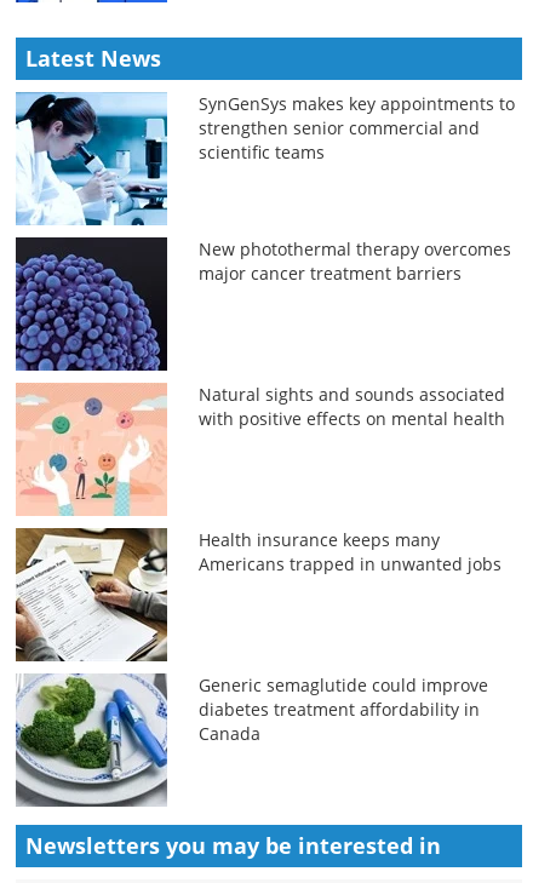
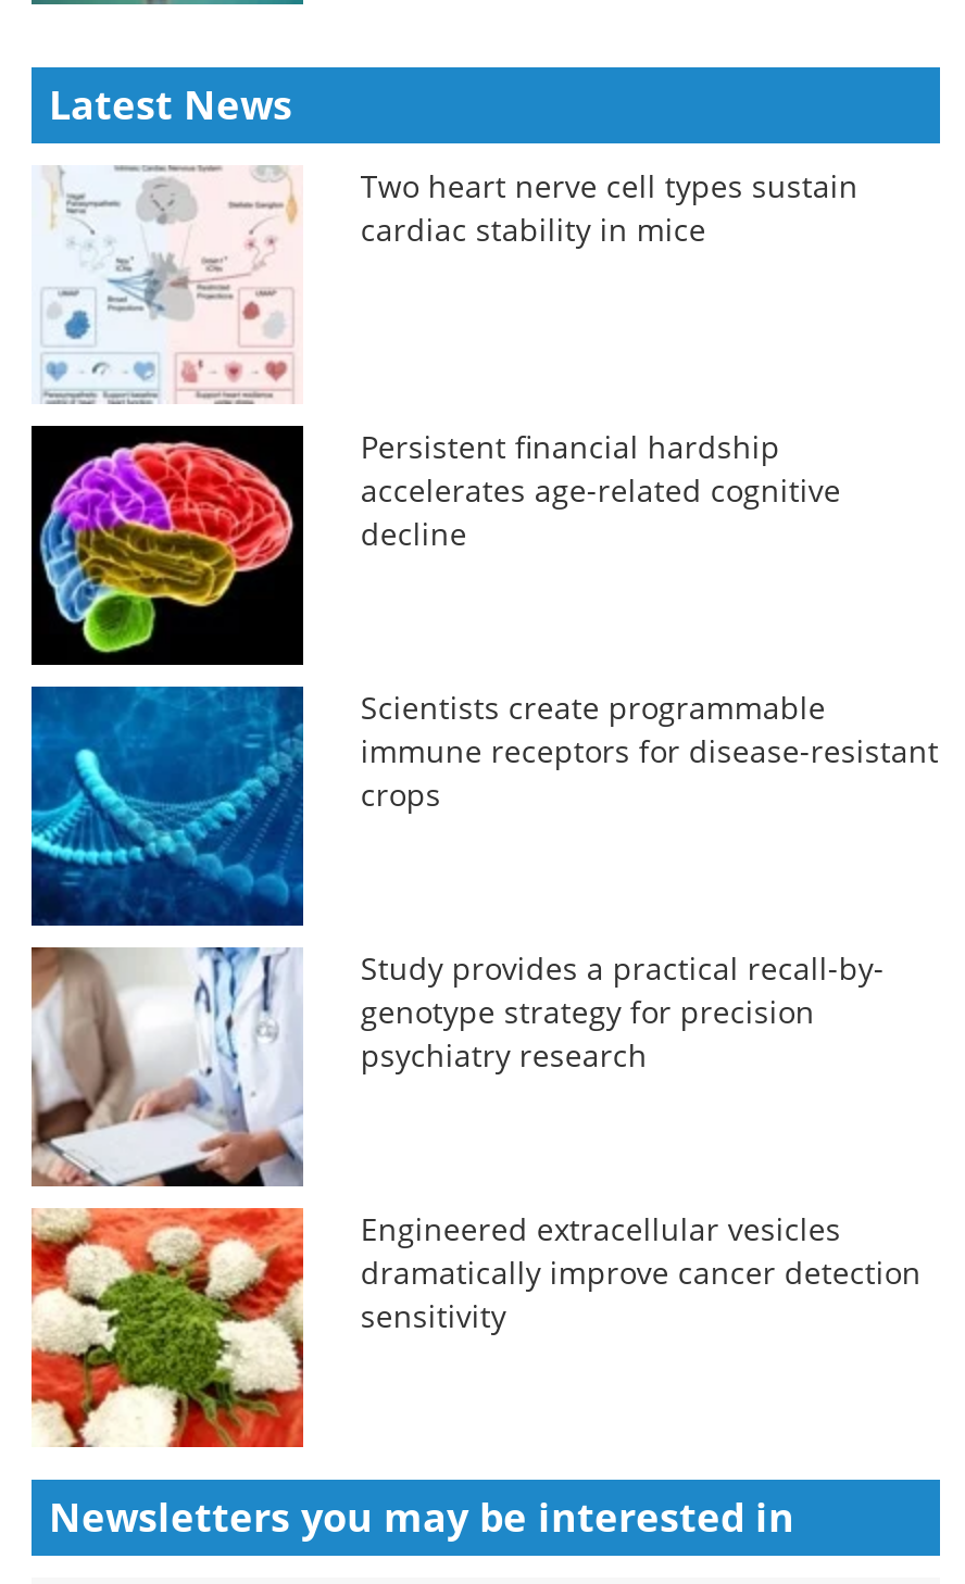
[15,91,515,227] [image] | SynGenSys makes key appointments to | strengthen senior commercial and | scientific teams -> [32,165,858,404] [image] | Two heart nerve cell types sustain | cardiac stability in mice
[15,237,512,372] [image] | New photothermal therapy overcomes | major cancer treatment barriers -> [29,426,841,667] [image] | Persistent financial hardship | accelerates age-related cognitive | decline
[16,383,506,516] [image] | Natural sights and sounds associated | with positive effects on mental health -> [29,684,938,928] [image] | Scientists create programmable | immune receptors for disease-resistant | crops
[15,527,502,663] [image] | Health insurance keeps many | Americans trapped in unwanted jobs -> [32,945,884,1189] [image] | Study provides a practical recall-by- | genotype strategy for precision | psychiatry research
[15,672,489,808] [image] | Generic semaglutide could improve | diabetes treatment affordability in | Canada -> [29,1206,921,1449] [image] | Engineered extracellular vesicles | dramatically improve cancer detection | sensitivity

